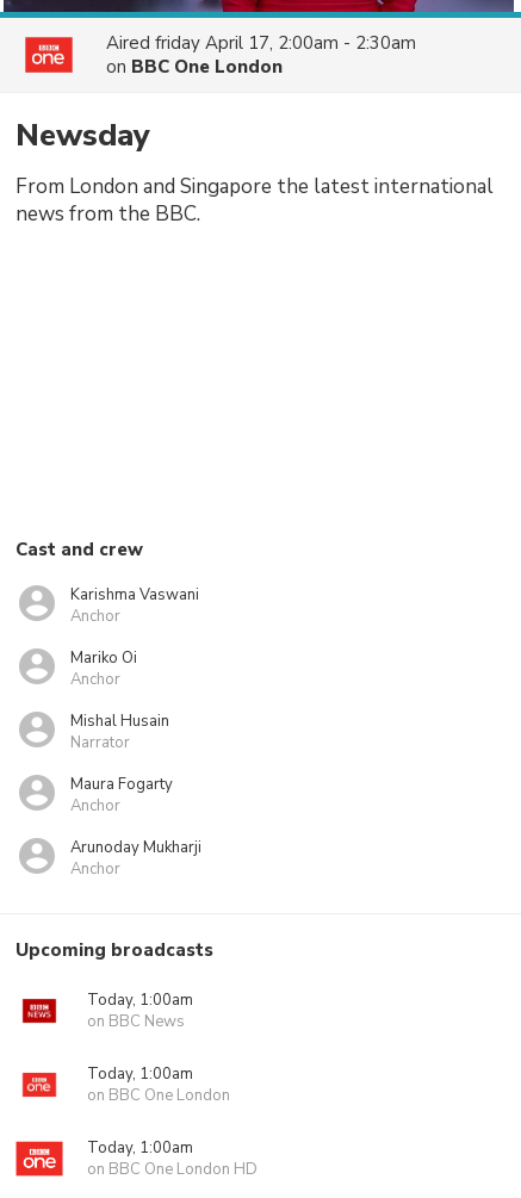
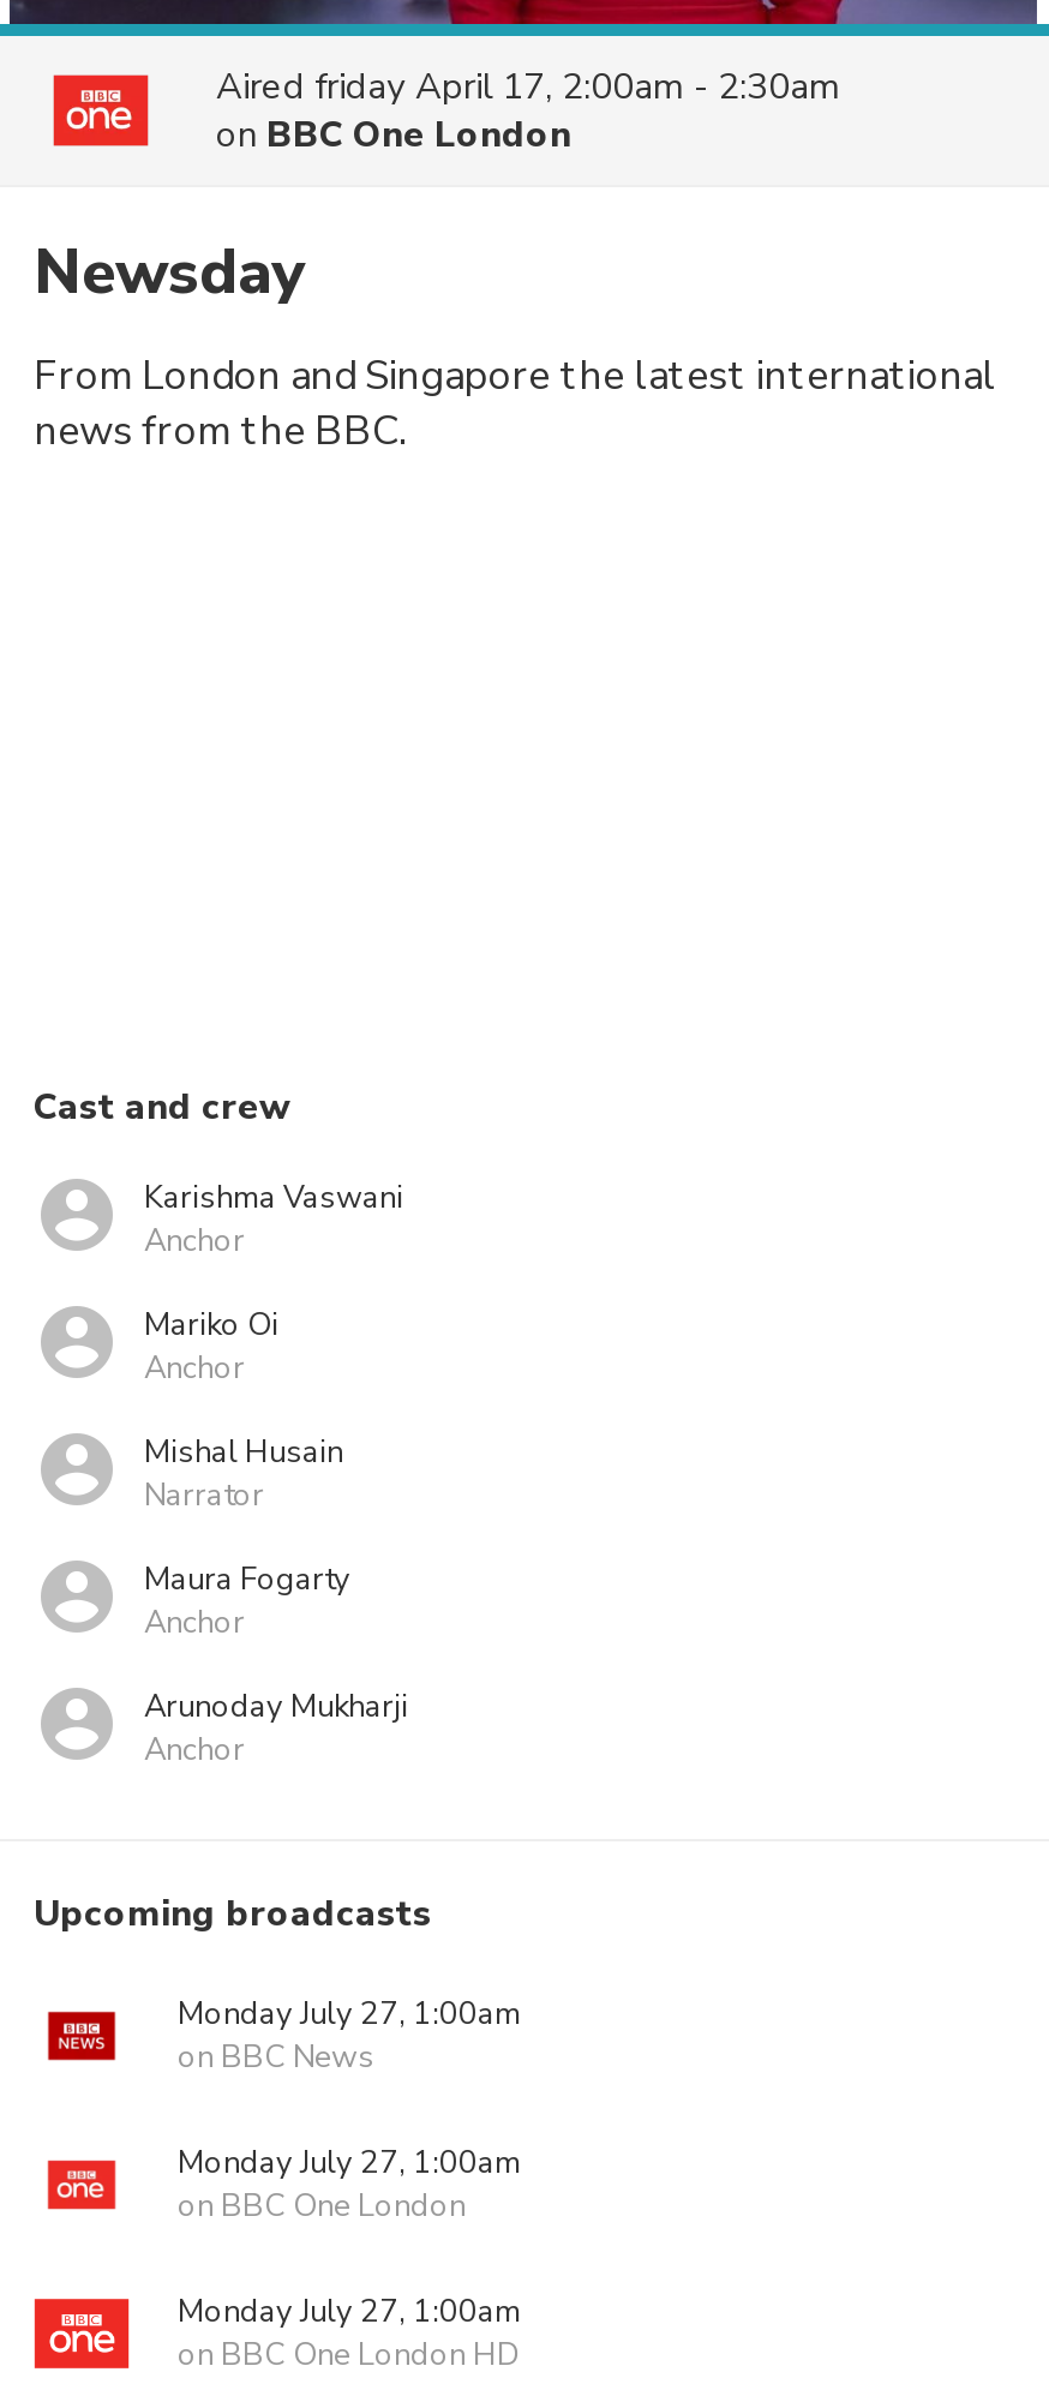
[87,989,193,1011] Today, 1:00am -> [178,1993,521,2036] Monday July 27, 1:00am
[87,1063,193,1085] Today, 1:00am -> [178,2142,521,2185] Monday July 27, 1:00am
[87,1137,193,1159] Today, 1:00am -> [178,2290,521,2334] Monday July 27, 1:00am

